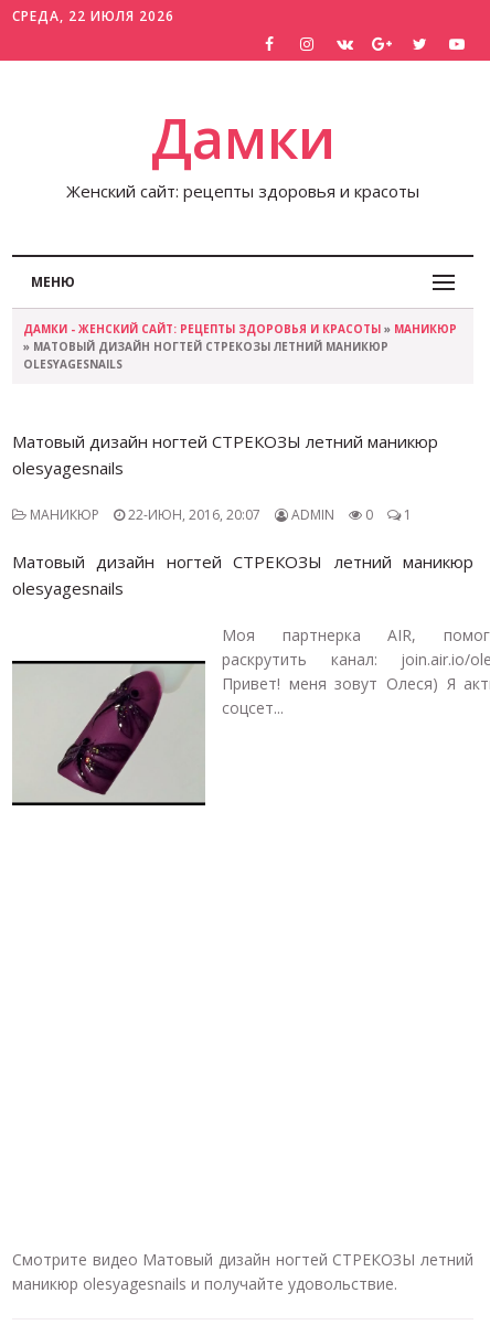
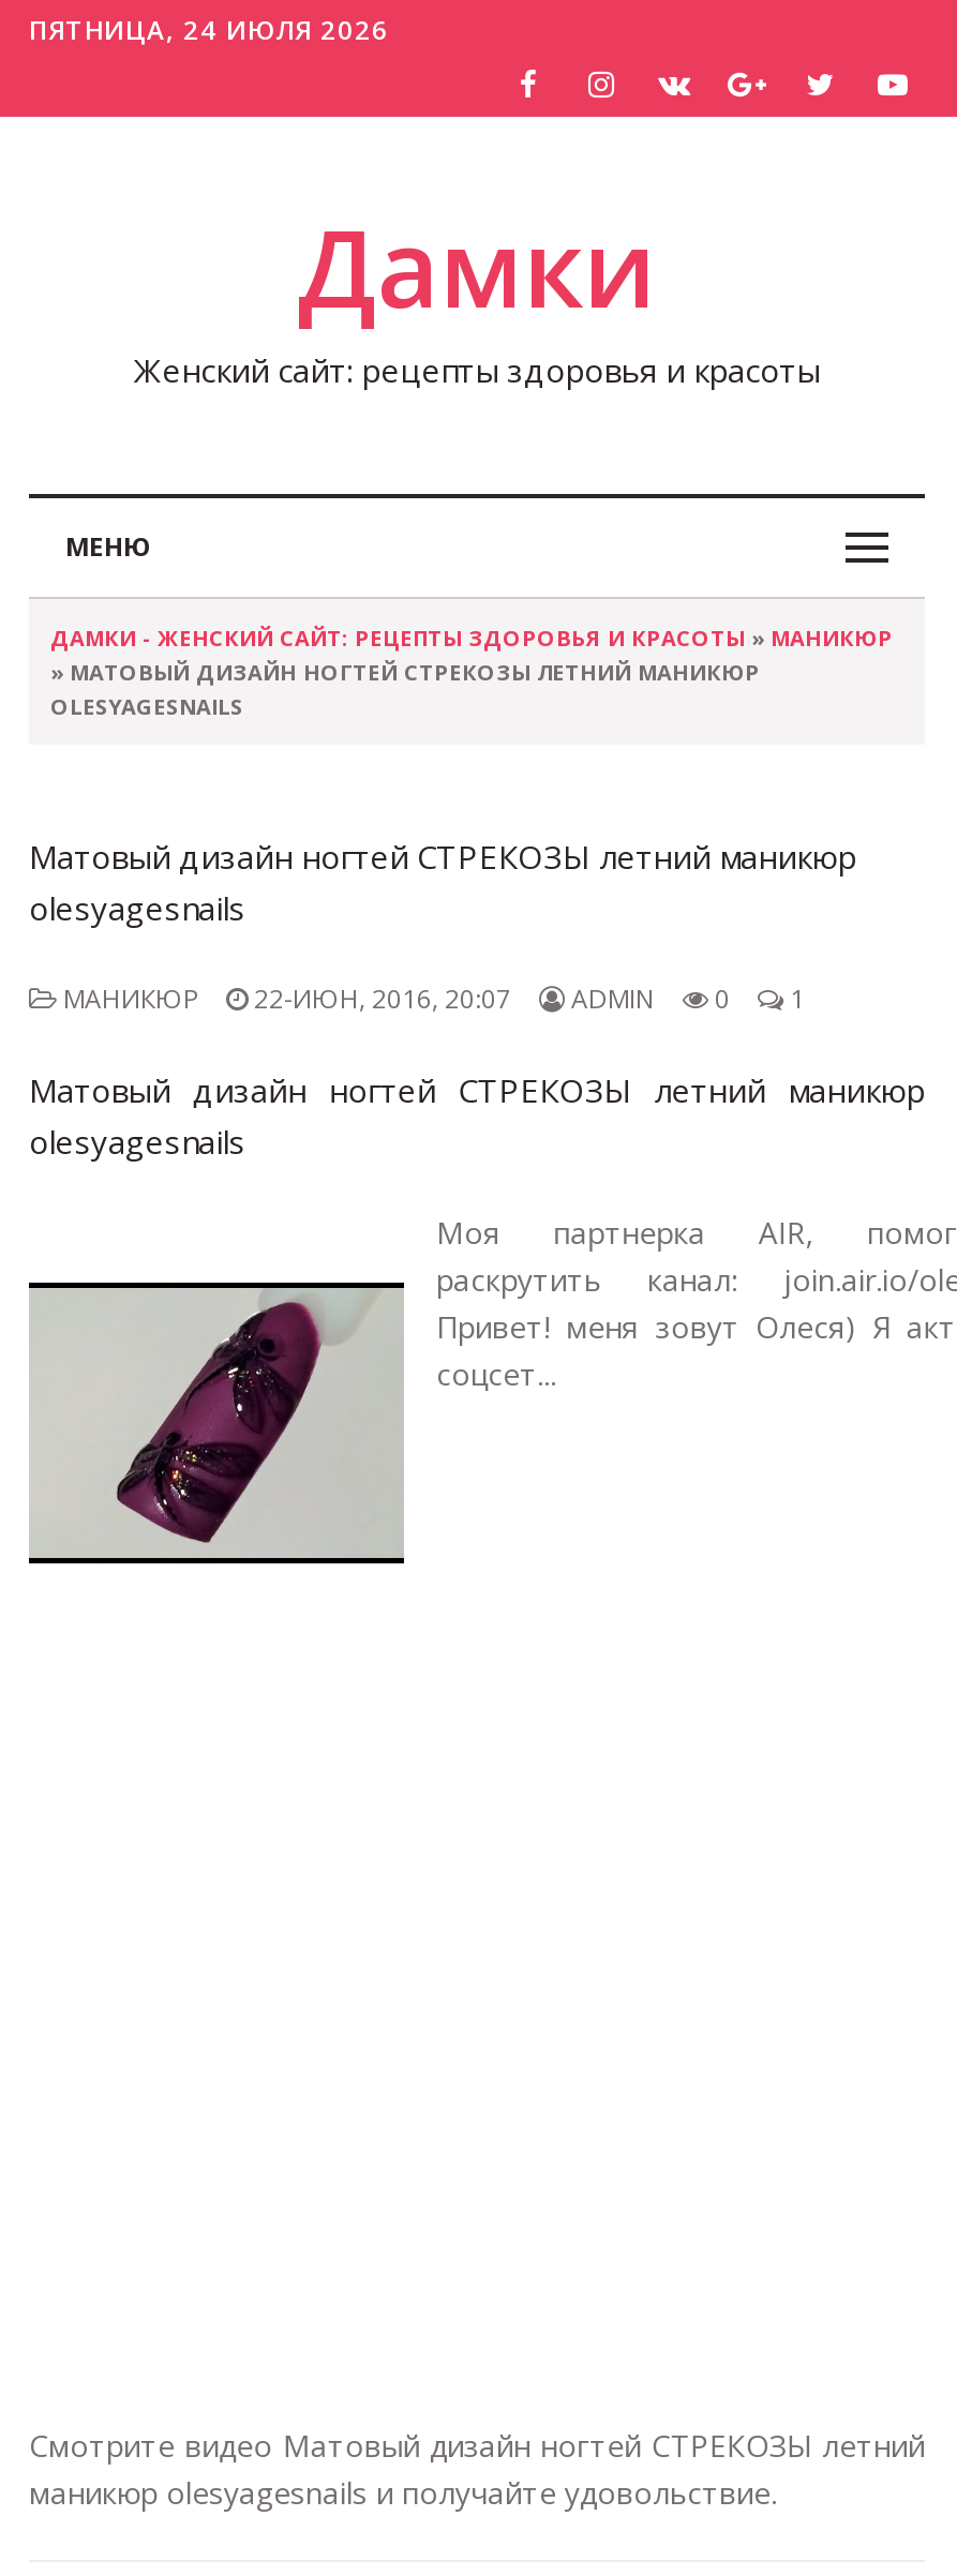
[12,7,174,25] СРЕДА, 22 ИЮЛЯ 2026 -> [29,12,389,48] ПЯТНИЦА, 24 ИЮЛЯ 2026

